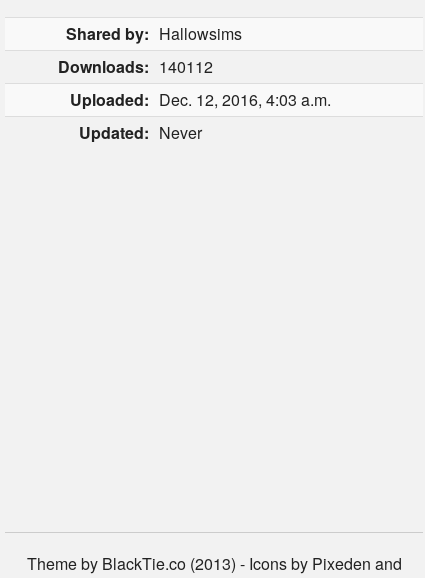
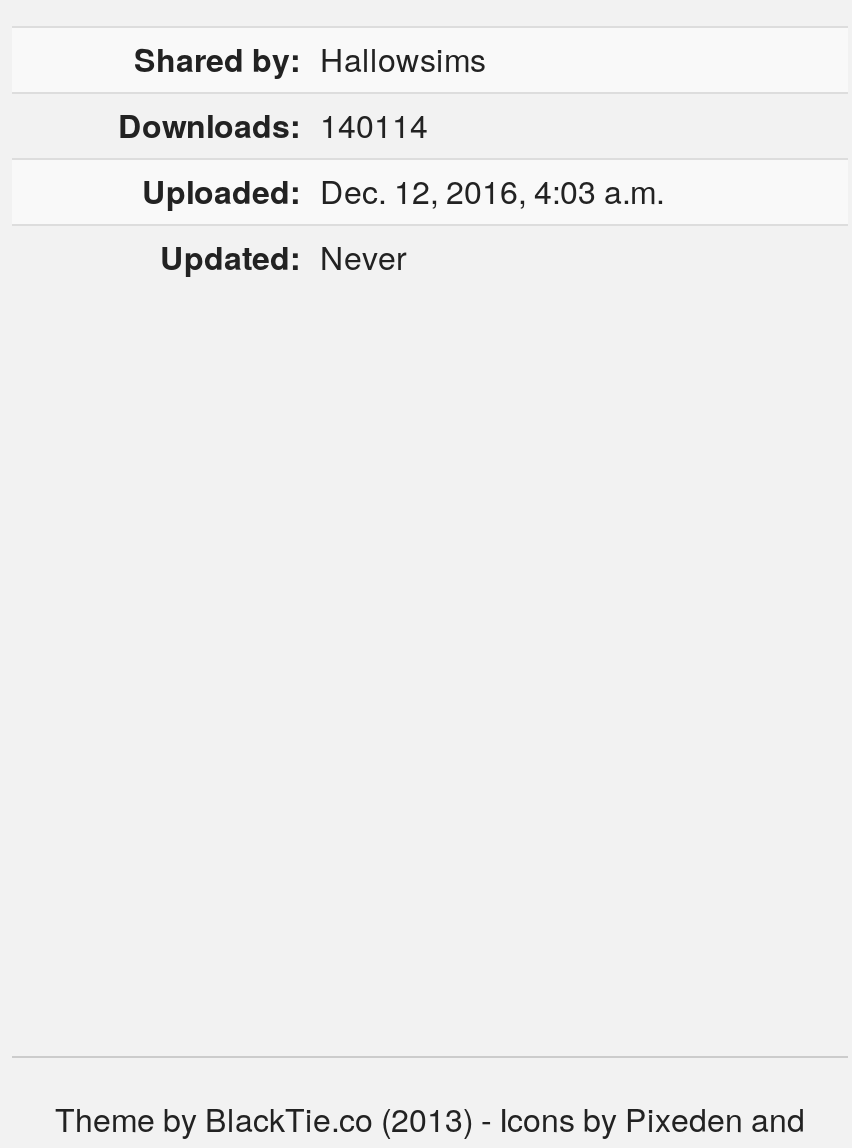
[58,55,213,78] Downloads: 140112 -> [118,102,428,148] Downloads: 140114

